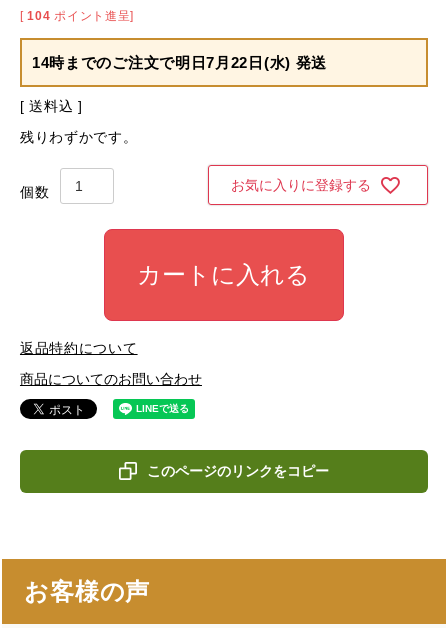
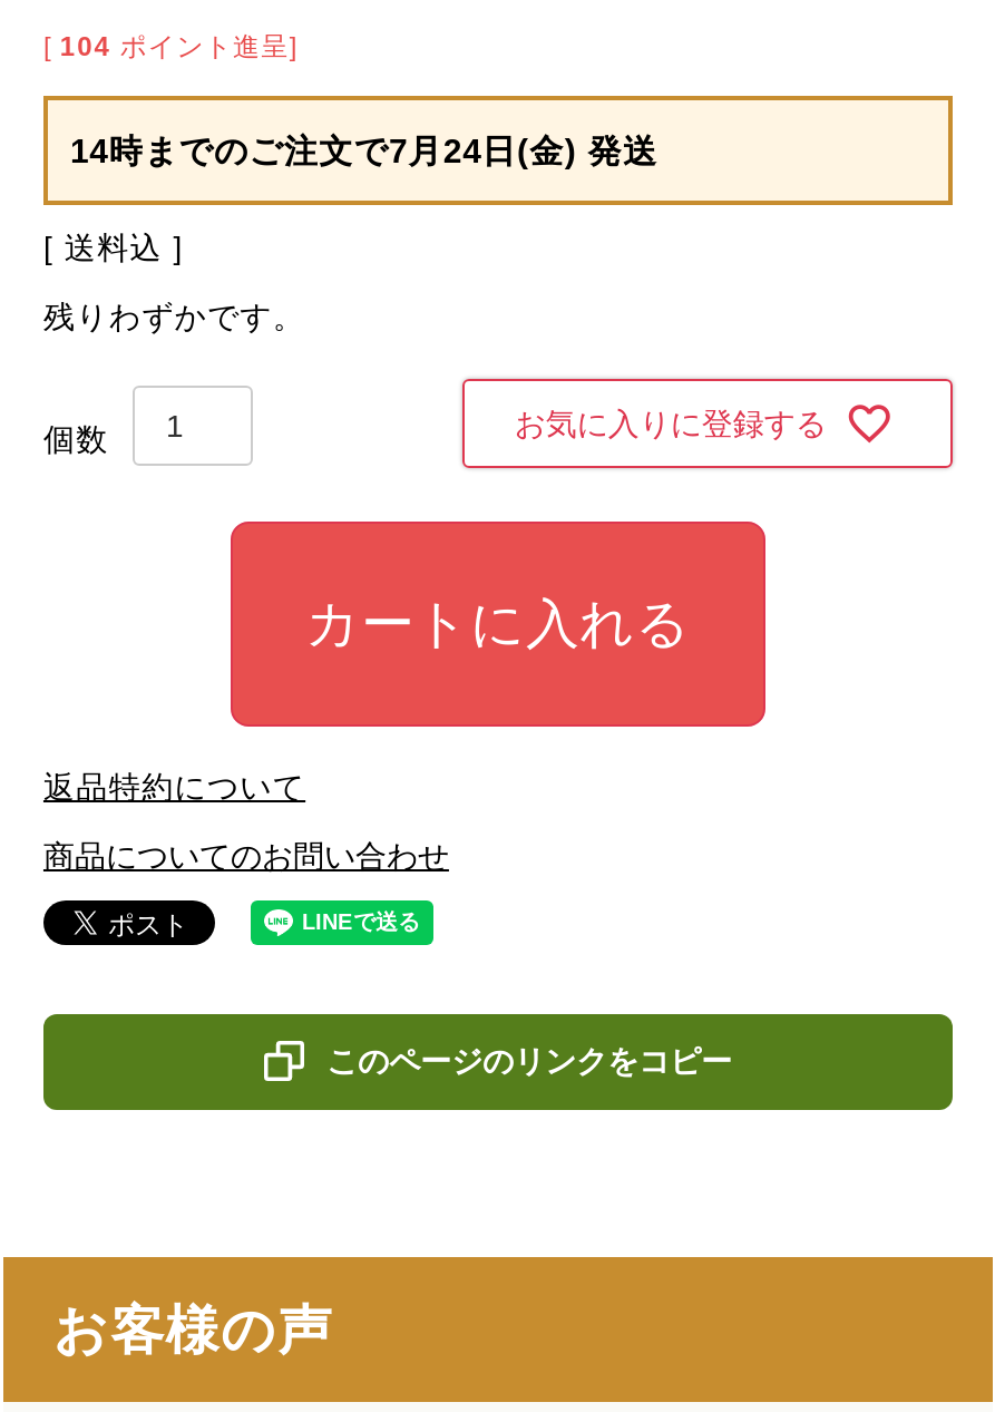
[32,53,327,70] 14時までのご注文で明日7月22日(水) 発送 -> [70,130,658,168] 14時までのご注文で7月24日(金) 発送

